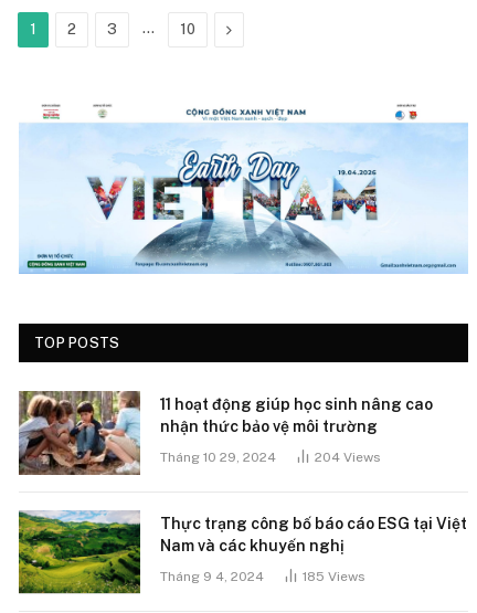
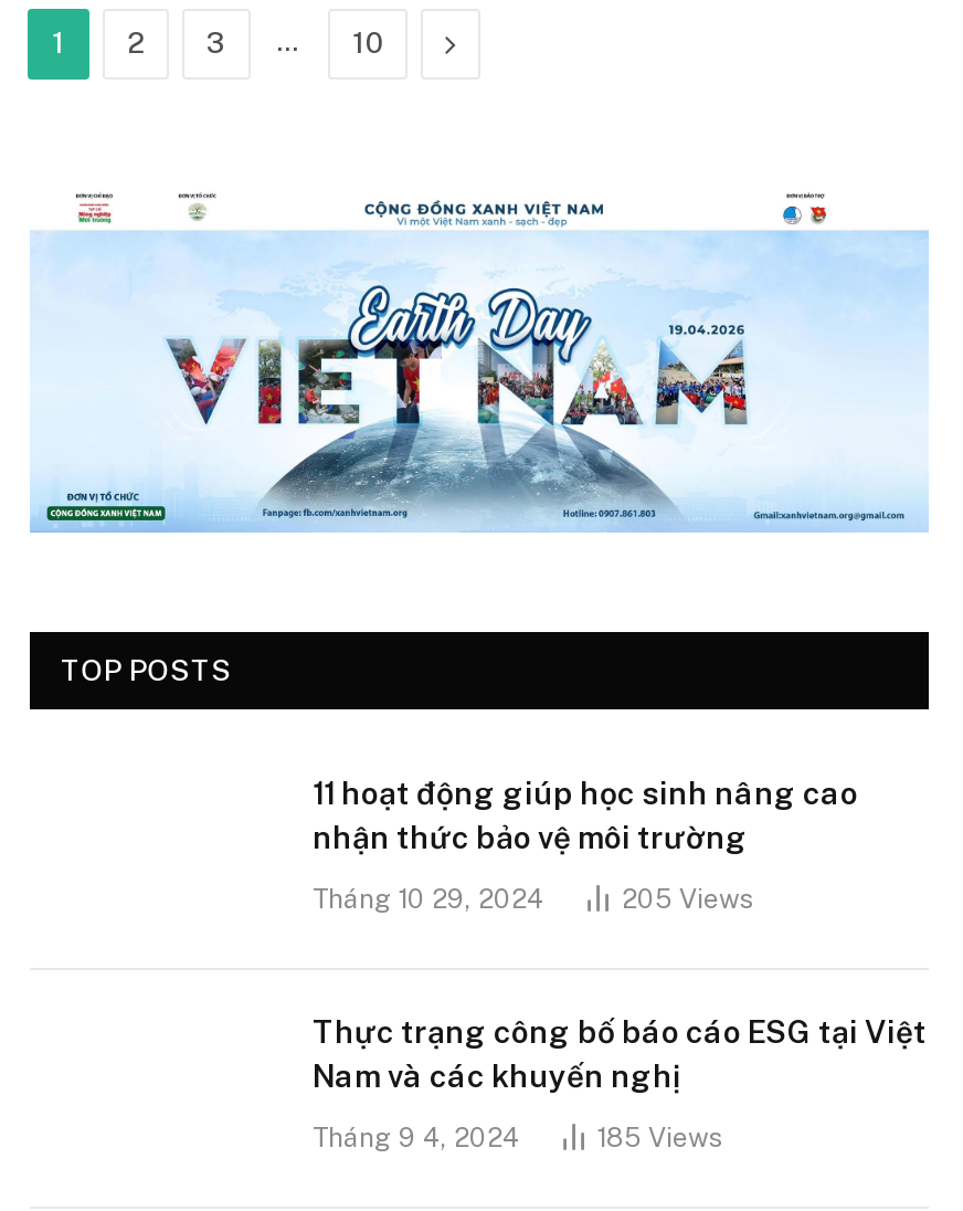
[18,390,141,476] [image] -> none
[315,450,381,465] 204 Views -> [622,884,754,915] 205 Views
[18,509,141,594] [image] -> none

